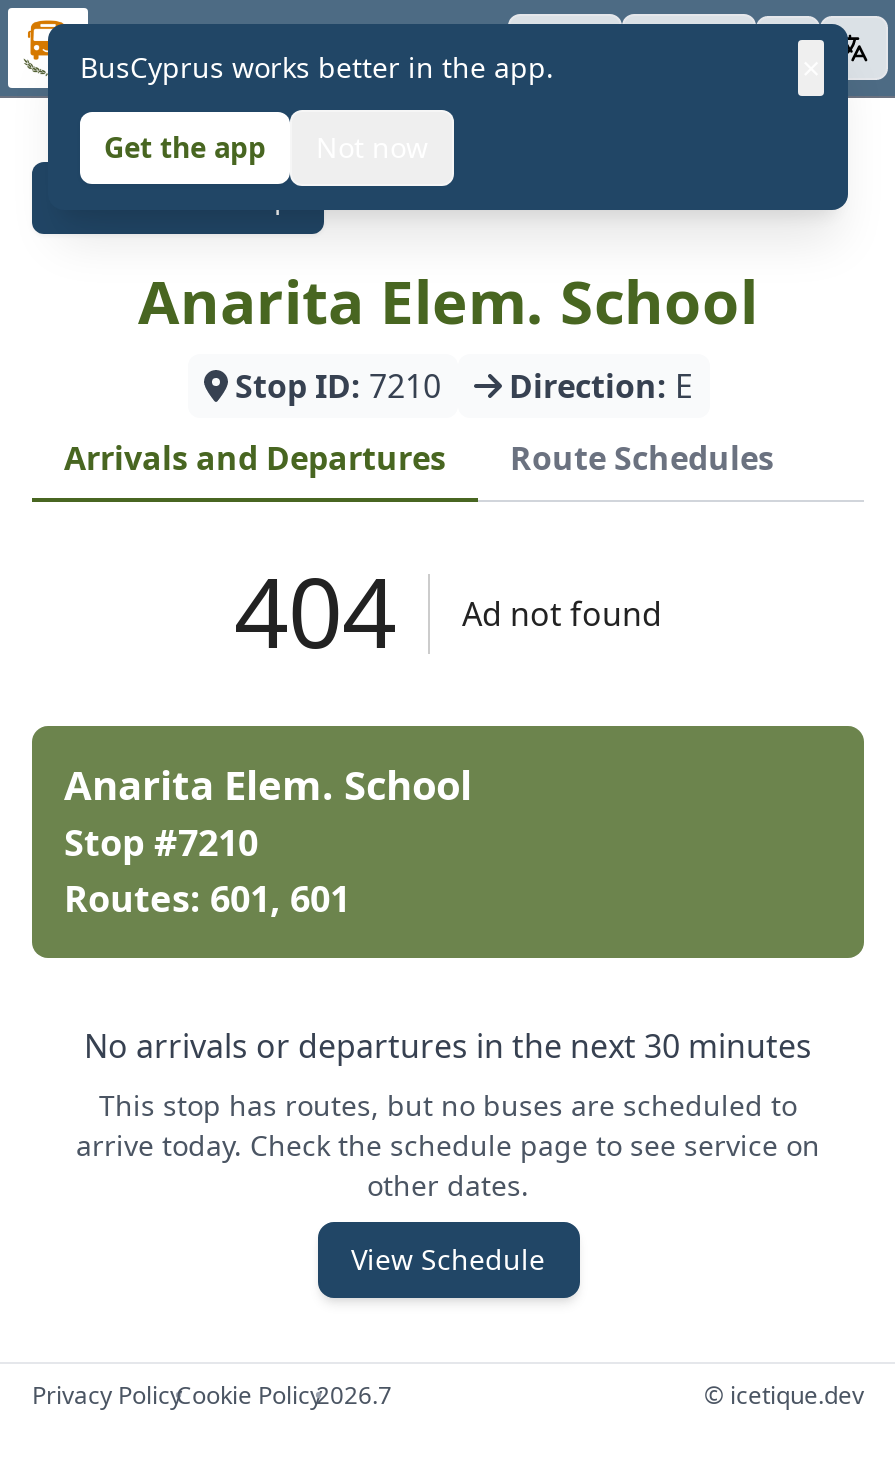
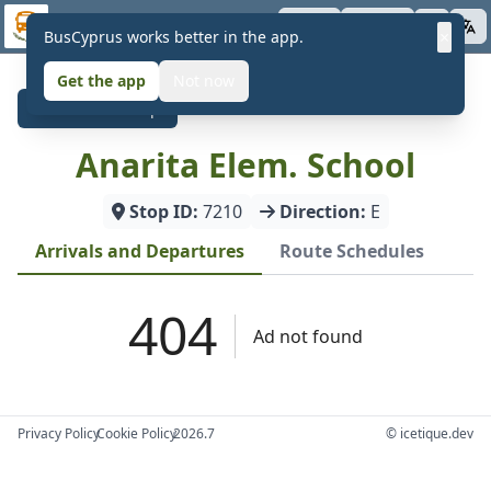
[30,724,866,1278] [image] | Anarita Elem. School | Stop #7210 | Routes: 601, 601 | No arrivals or departures in the next 30 minutes | This stop has routes, but no buses are scheduled to | arrive today. Check the schedule page to see service on | other dates. | View Schedule -> none

